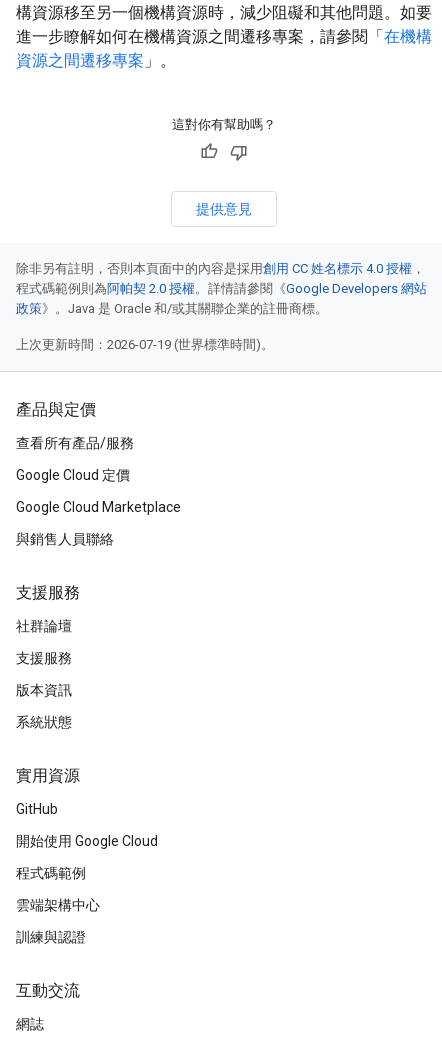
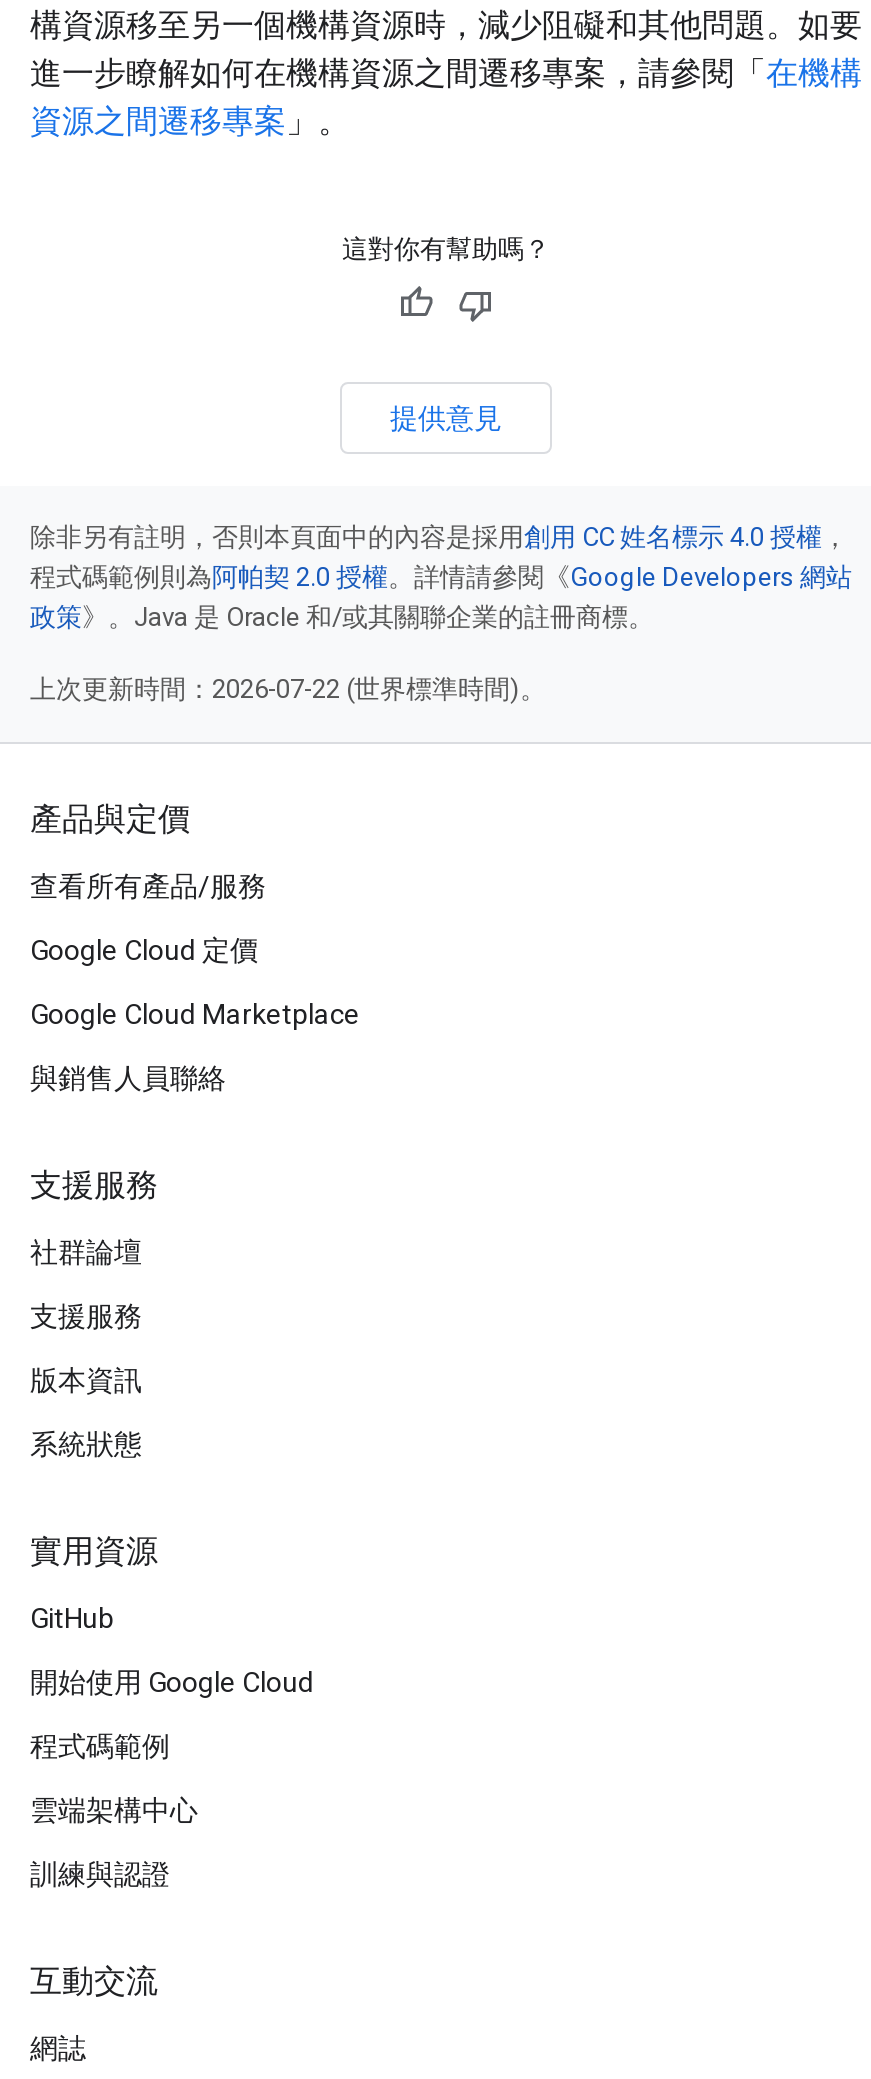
[16,337,274,352] 上次更新時間：2026-07-19 (世界標準時間)。 -> [30,674,546,704] 上次更新時間：2026-07-22 (世界標準時間)。

